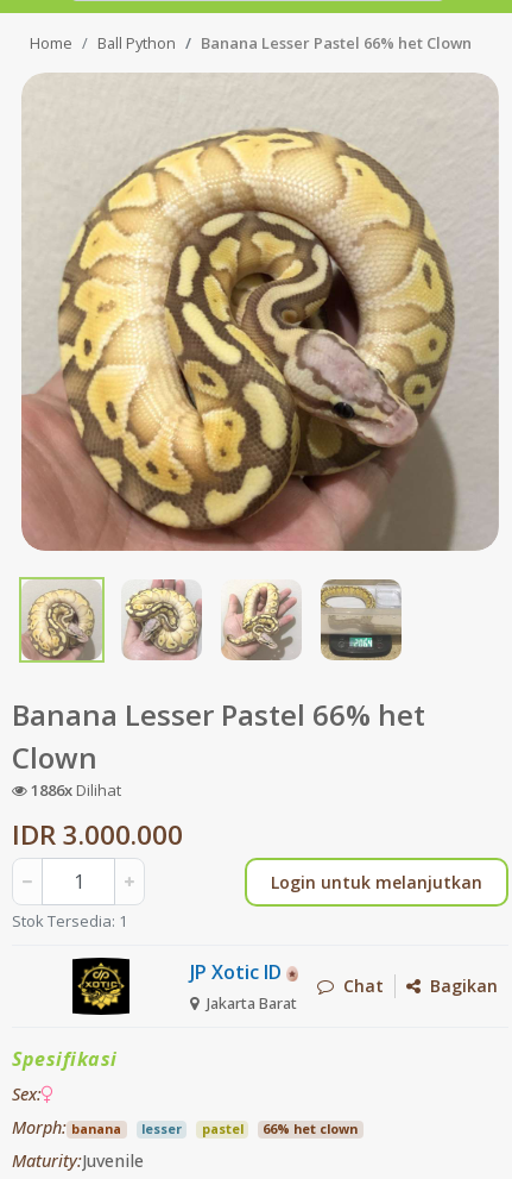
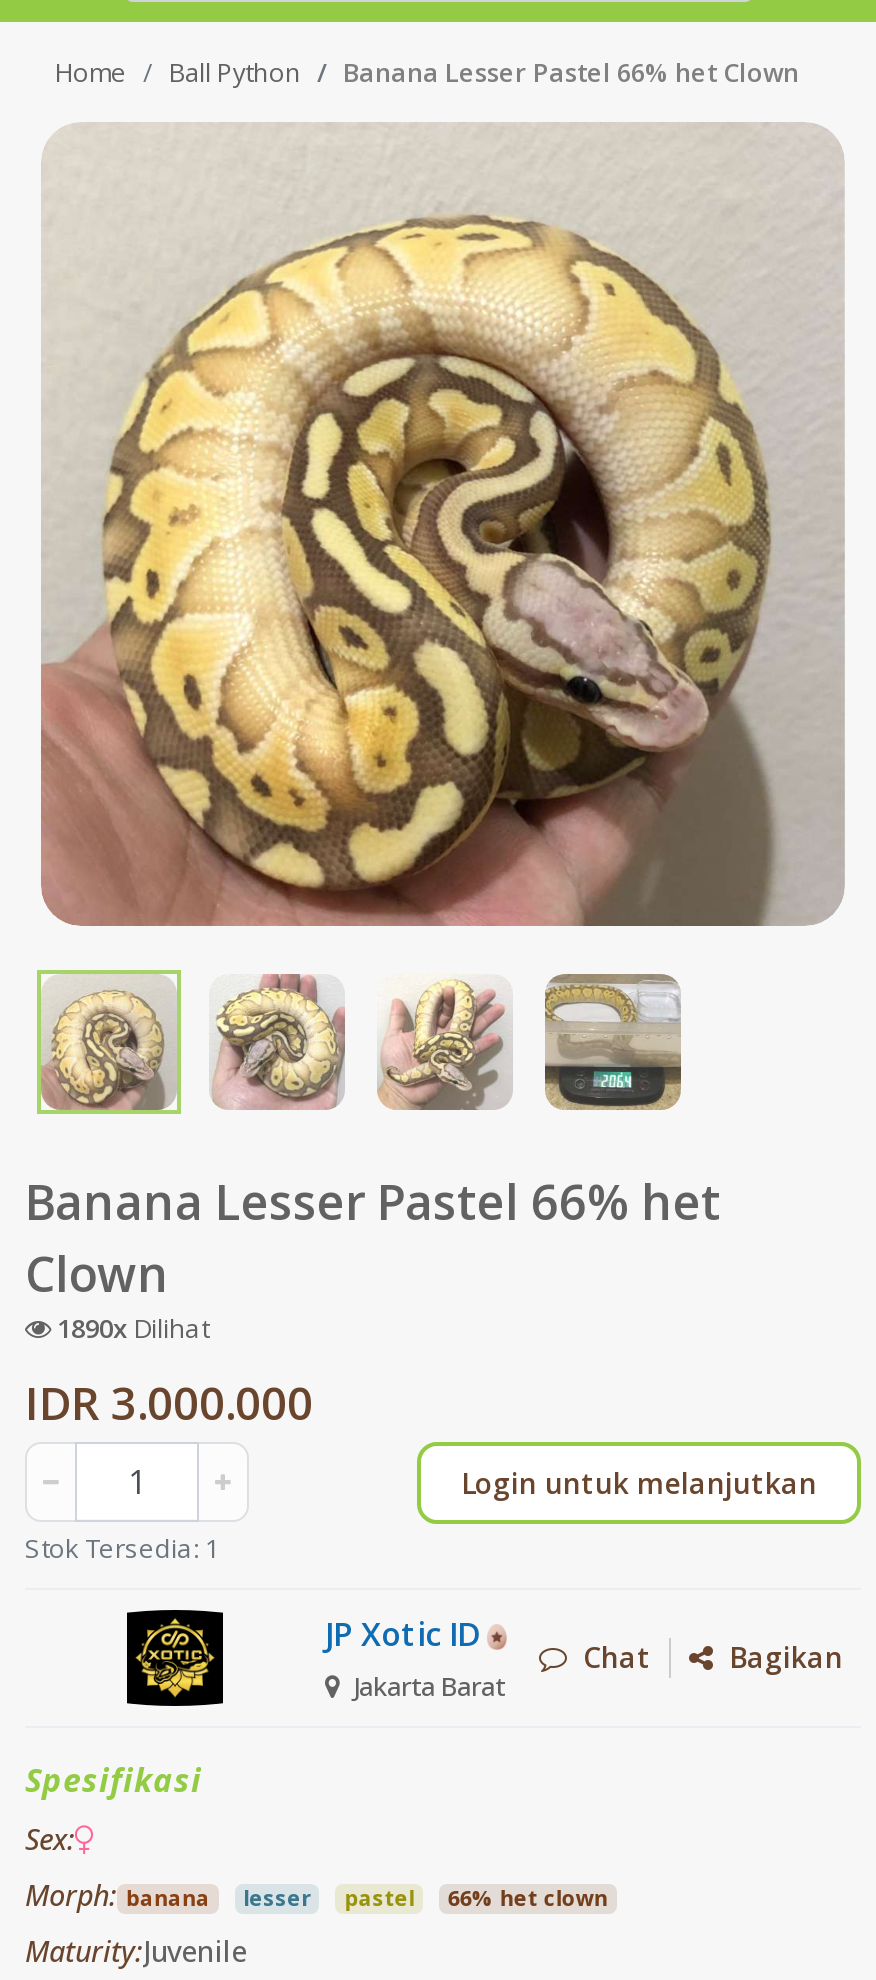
[31,779,121,800] 1886x Dilihat -> [57,1309,209,1345] 1890x Dilihat

